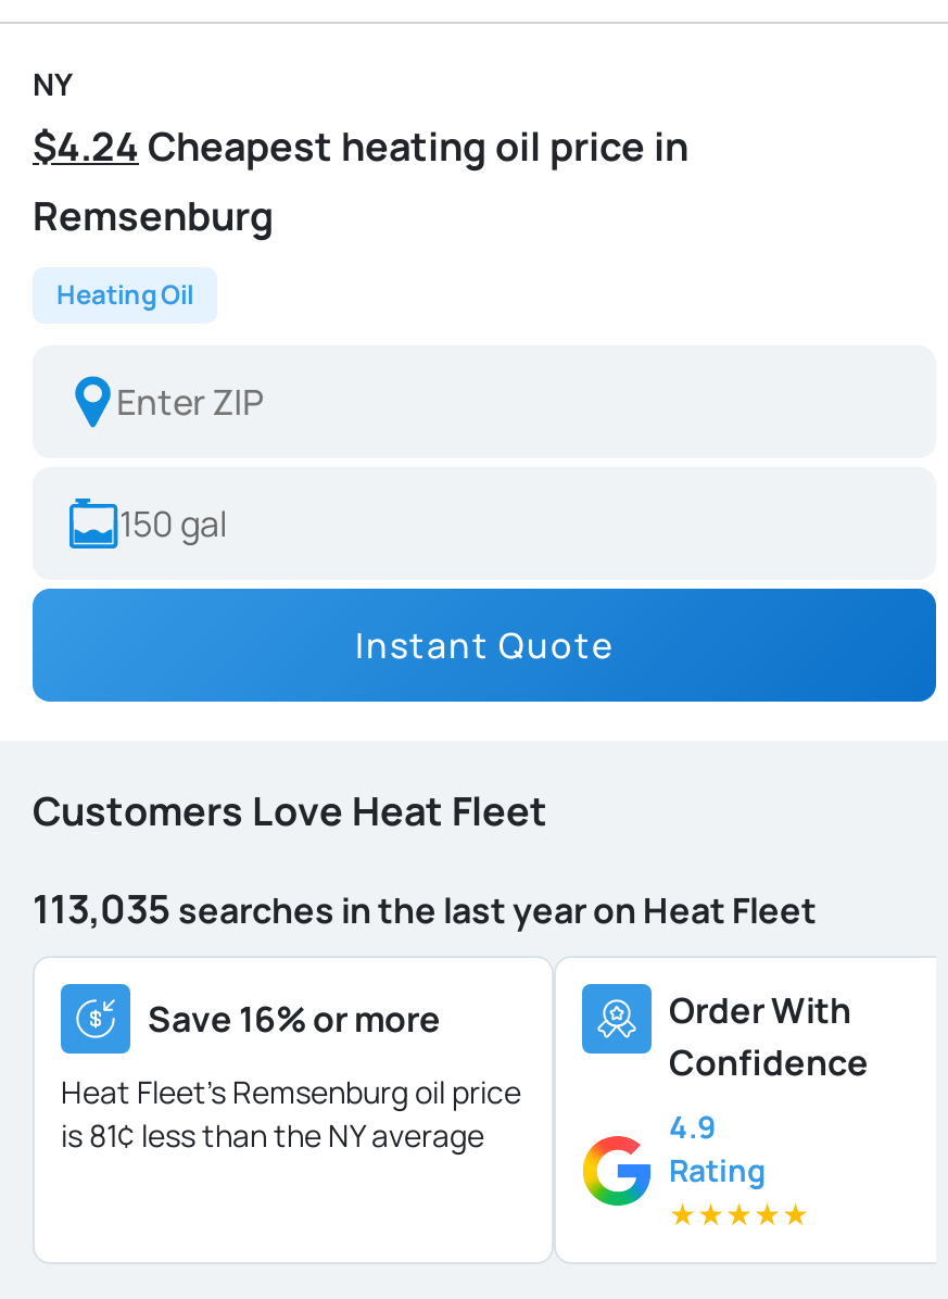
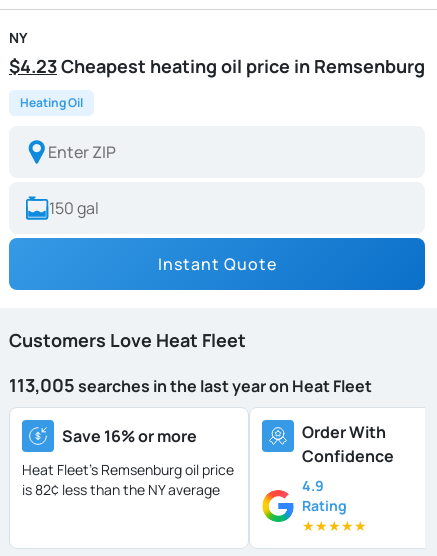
[33,119,688,241] $4.24 Cheapest heating oil price in | Remsenburg -> [9,54,425,78] $4.23 Cheapest heating oil price in Remsenburg
[33,882,817,934] 113,035 searches in the last year on Heat Fleet -> [9,373,372,397] 113,005 searches in the last year on Heat Fleet
[61,1114,484,1156] is 81¢ less than the NY average -> [22,480,220,499] is 82¢ less than the NY average

